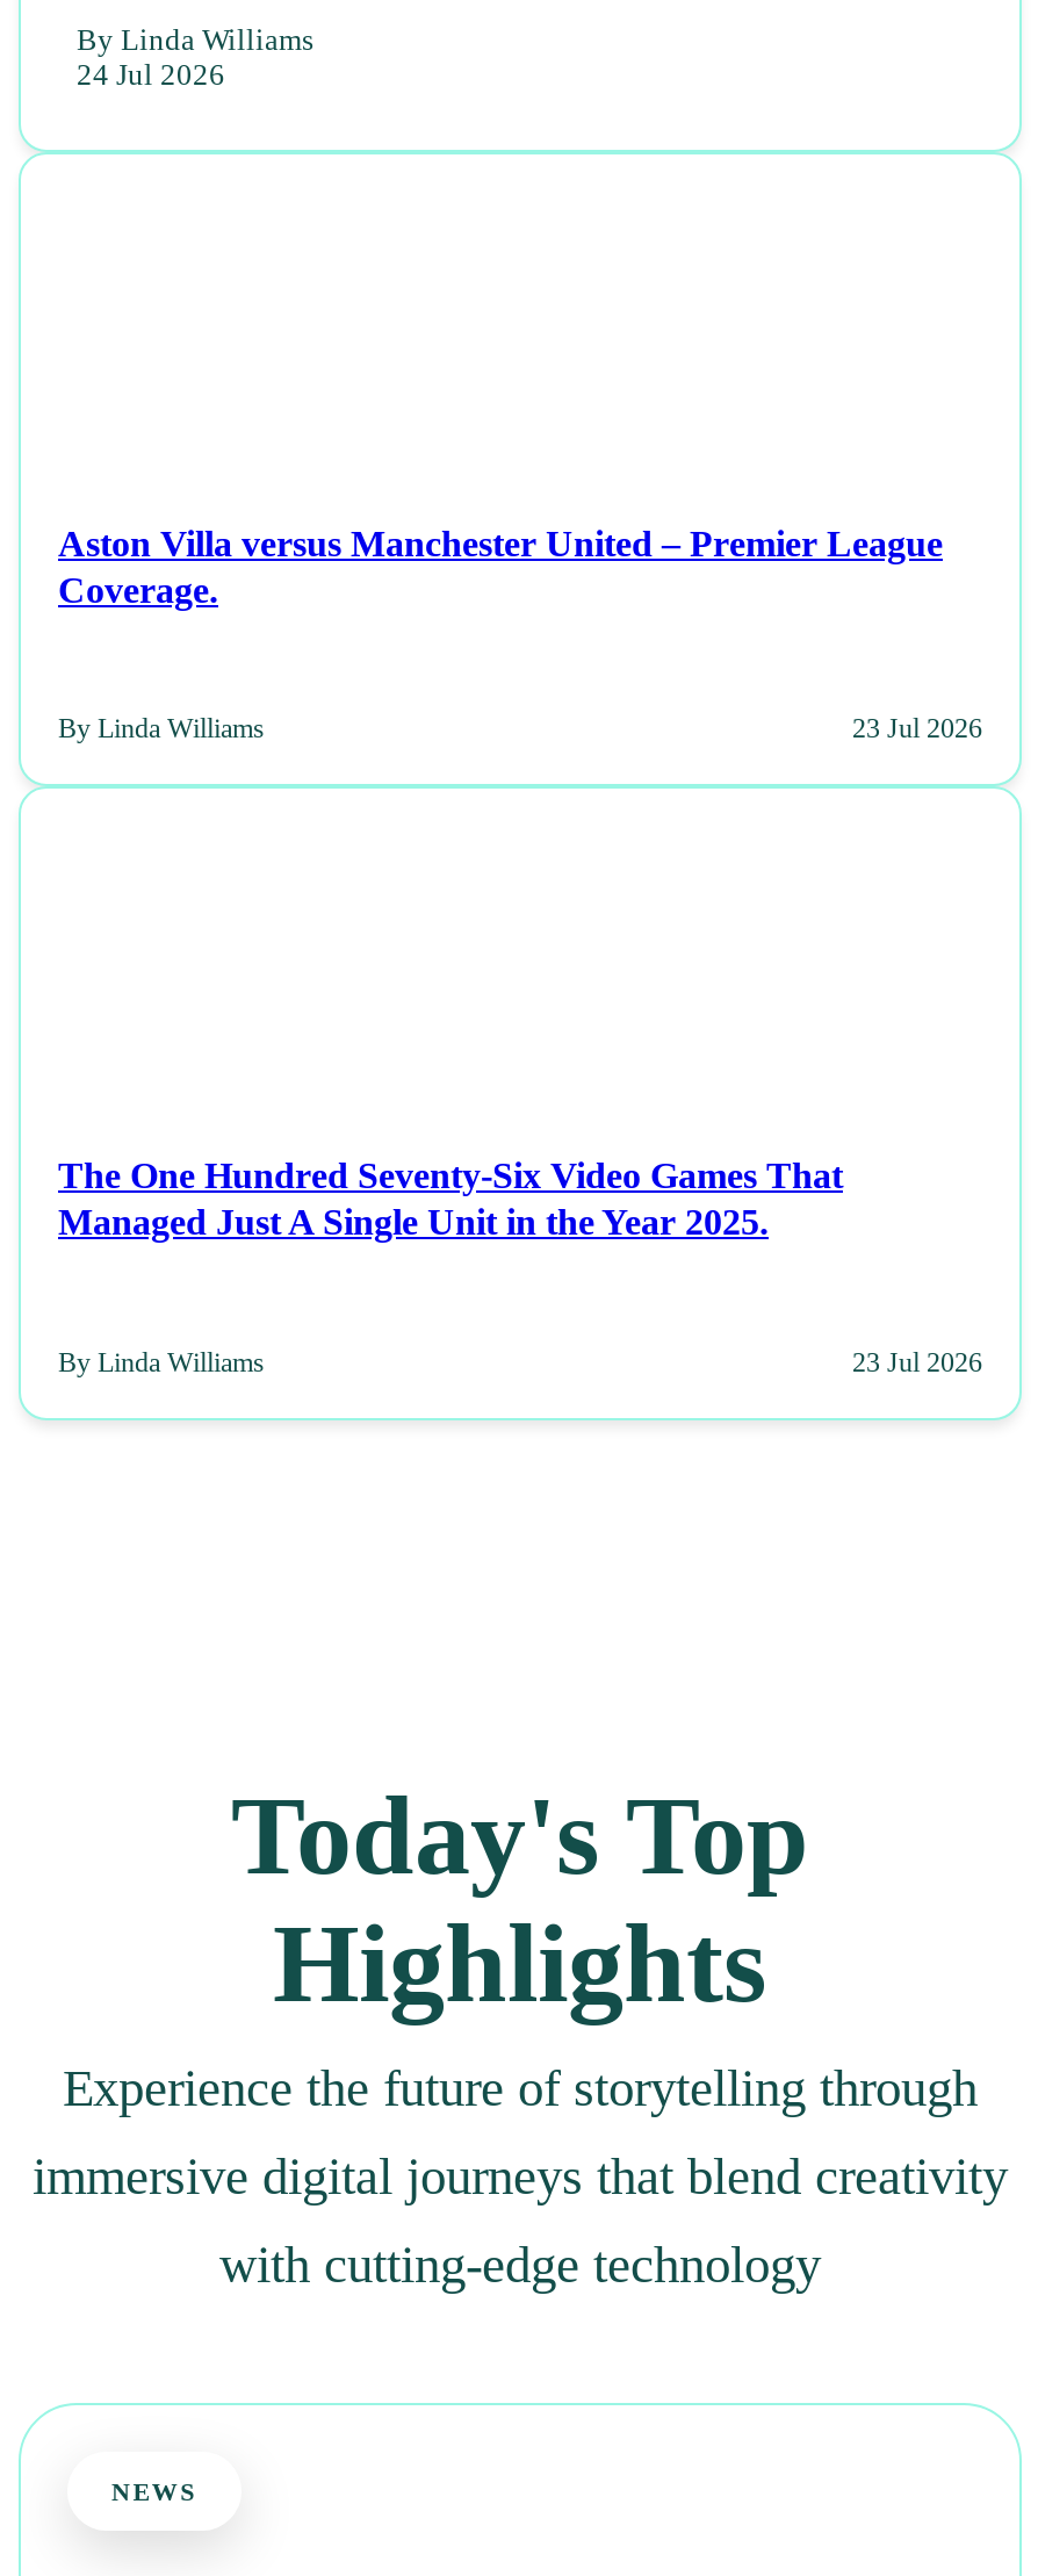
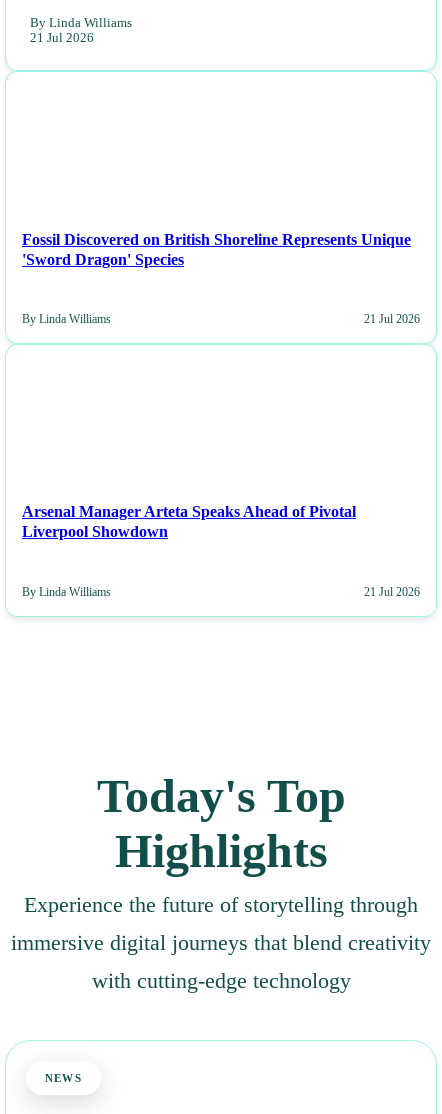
[77,60,225,92] 24 Jul 2026 -> [30,31,94,45] 21 Jul 2026
[58,523,943,609] Aston Villa versus Manchester United – Premier League | Coverage. -> [22,231,411,268] Fossil Discovered on British Shoreline Represents Unique | 'Sword Dragon' Species
[852,712,982,744] 23 Jul 2026 -> [364,312,420,326] 21 Jul 2026
[58,1156,843,1242] The One Hundred Seventy-Six Video Games That | Managed Just A Single Unit in the Year 2025. -> [22,503,356,540] Arsenal Manager Arteta Speaks Ahead of Pivotal | Liverpool Showdown
[852,1345,982,1378] 23 Jul 2026 -> [364,585,420,599] 21 Jul 2026

